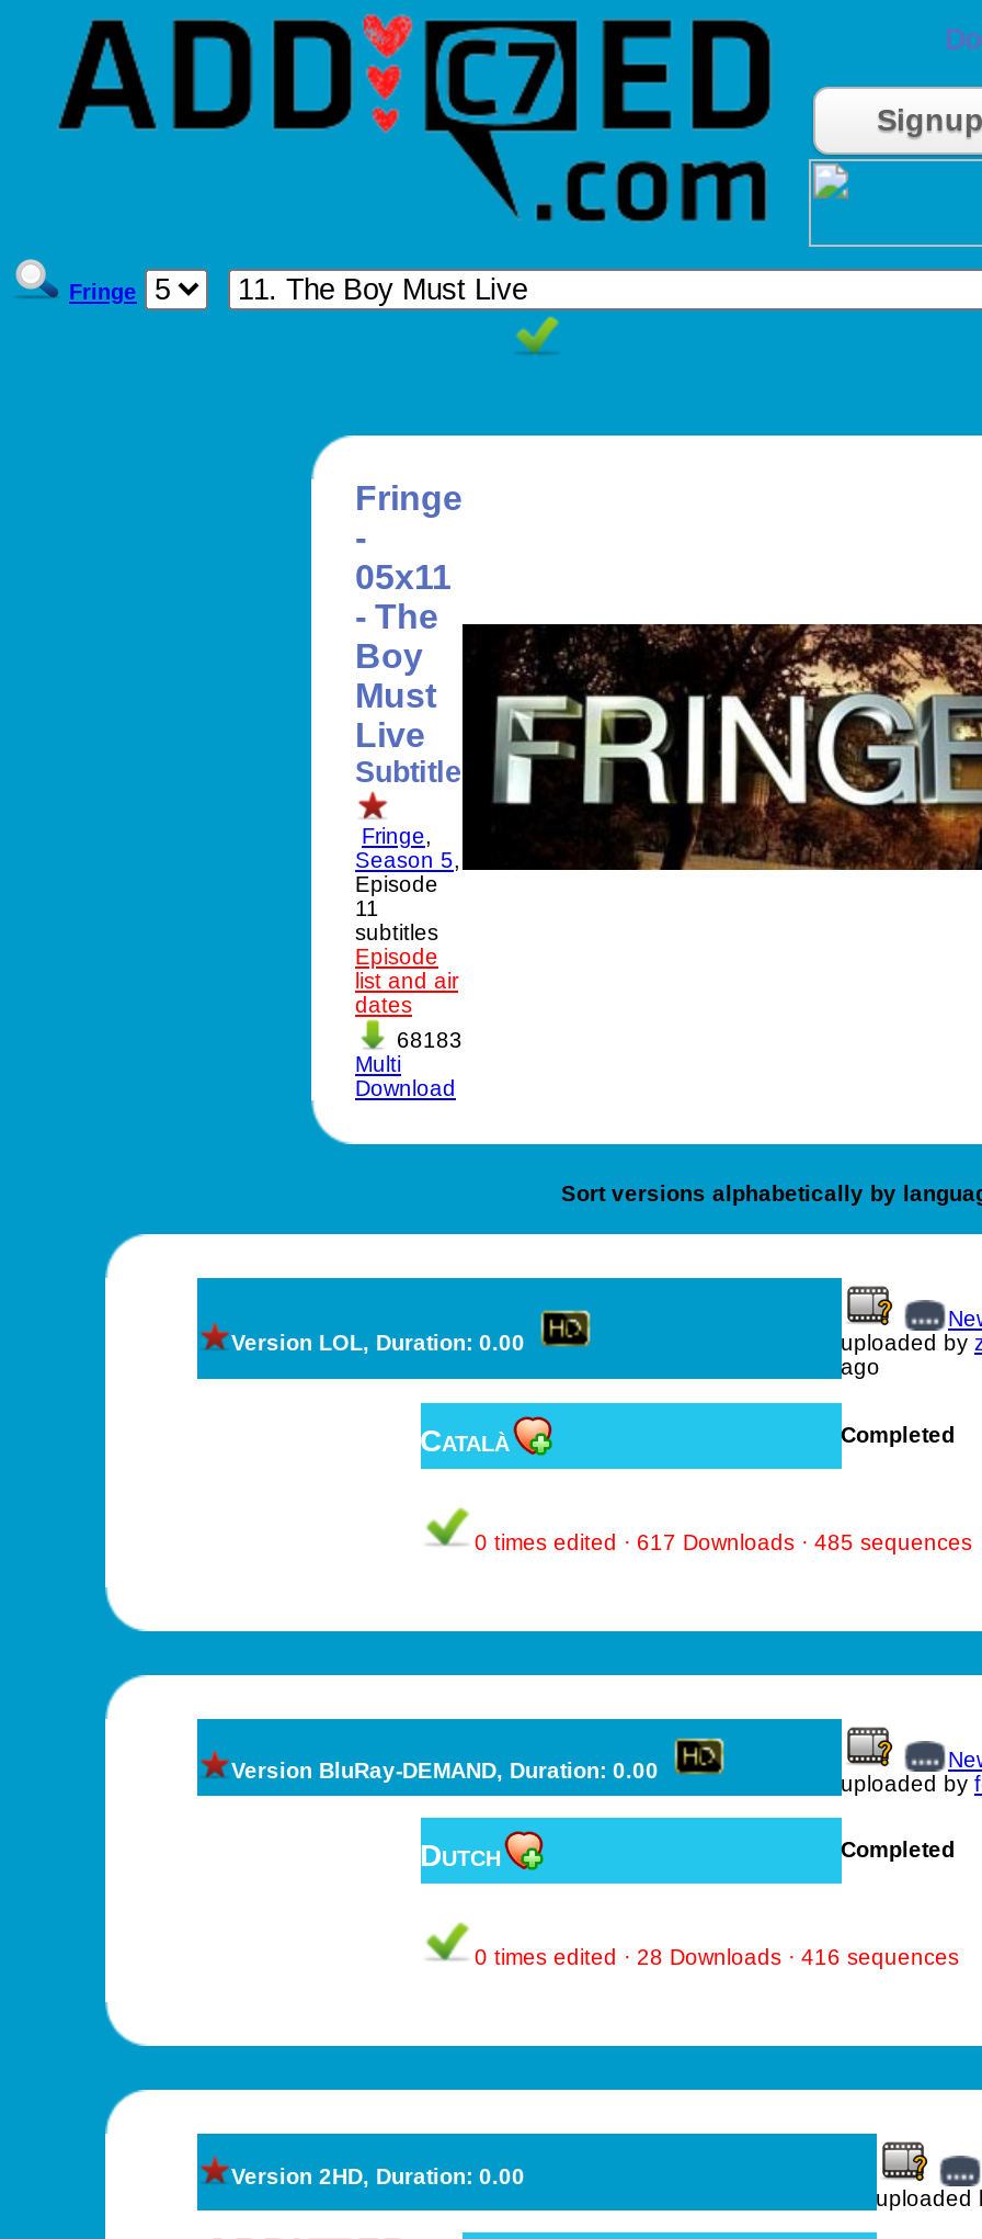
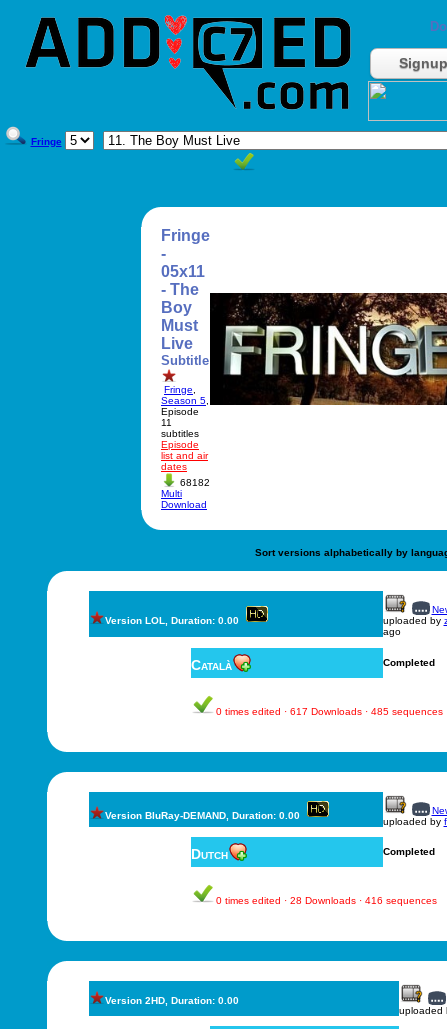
[390,1028,463,1052] 68183 -> [177,477,210,488] 68182

